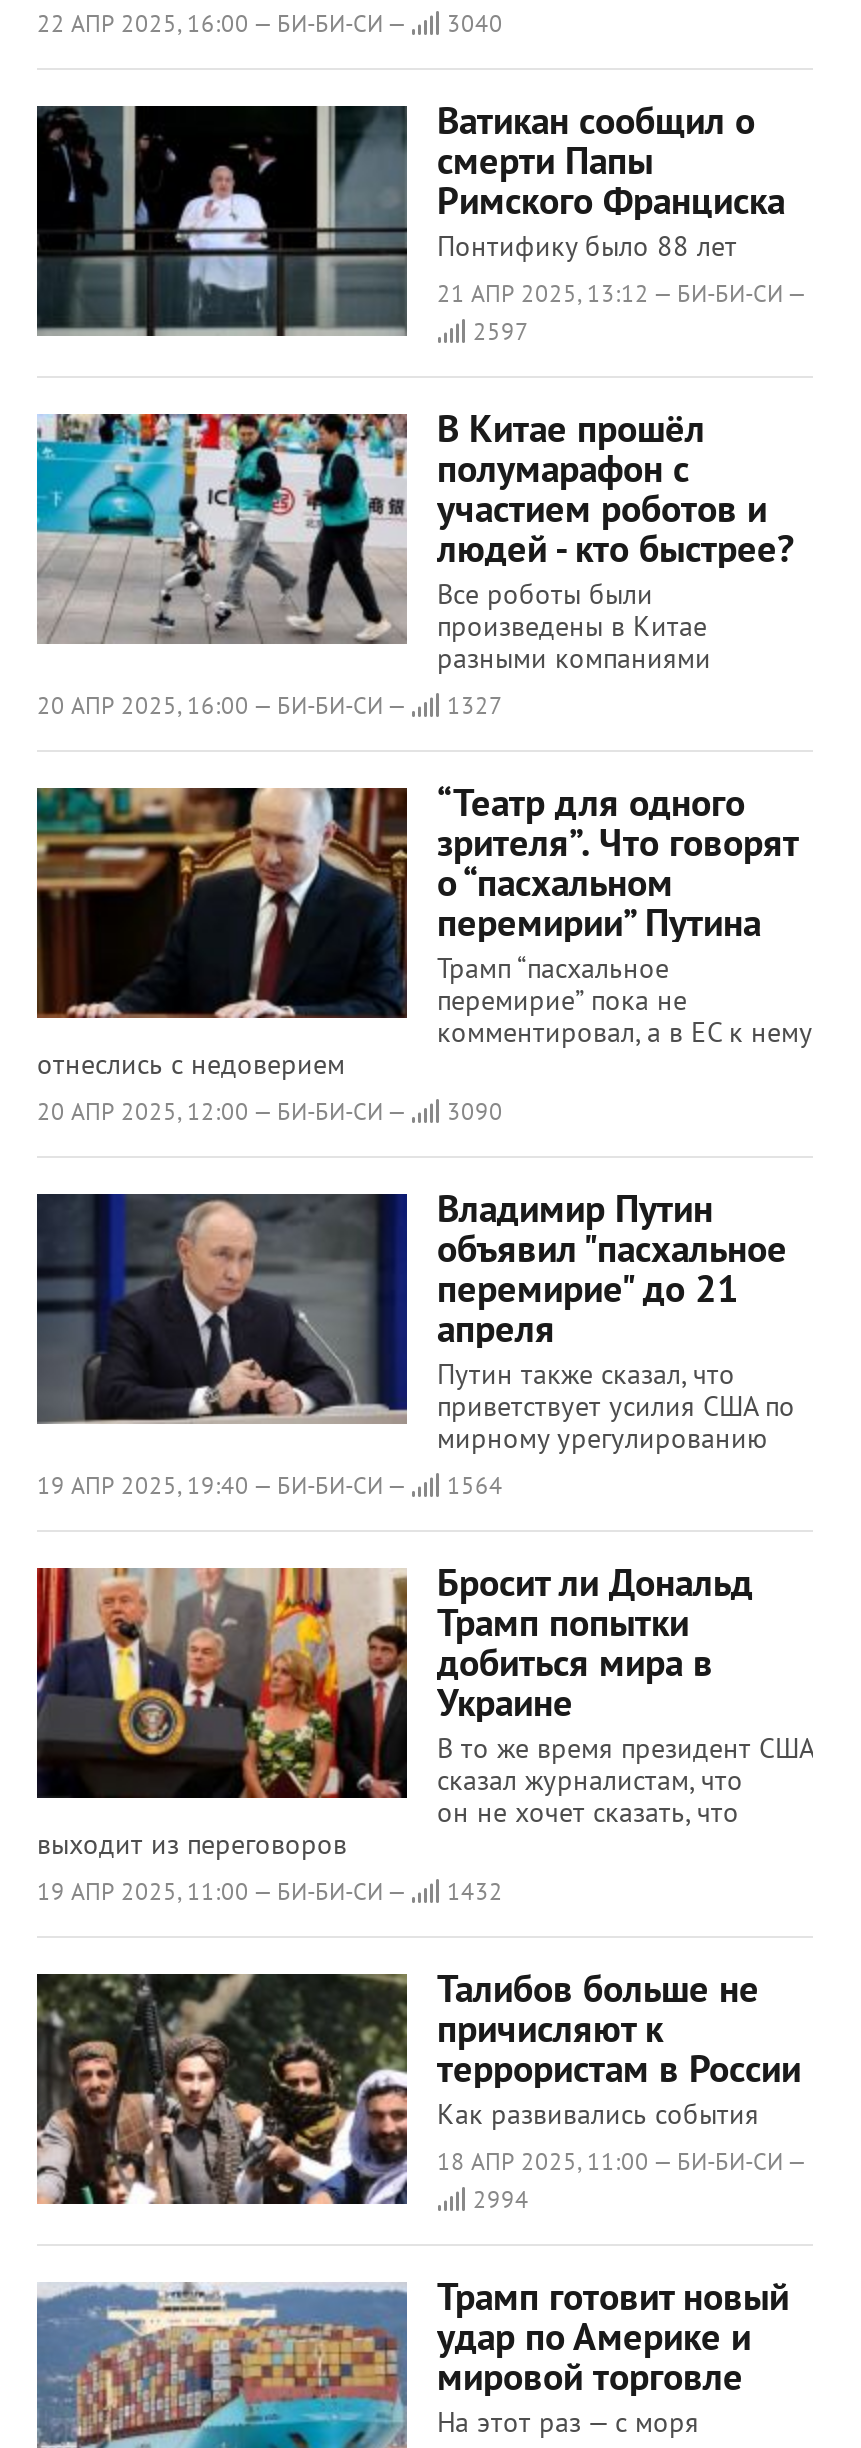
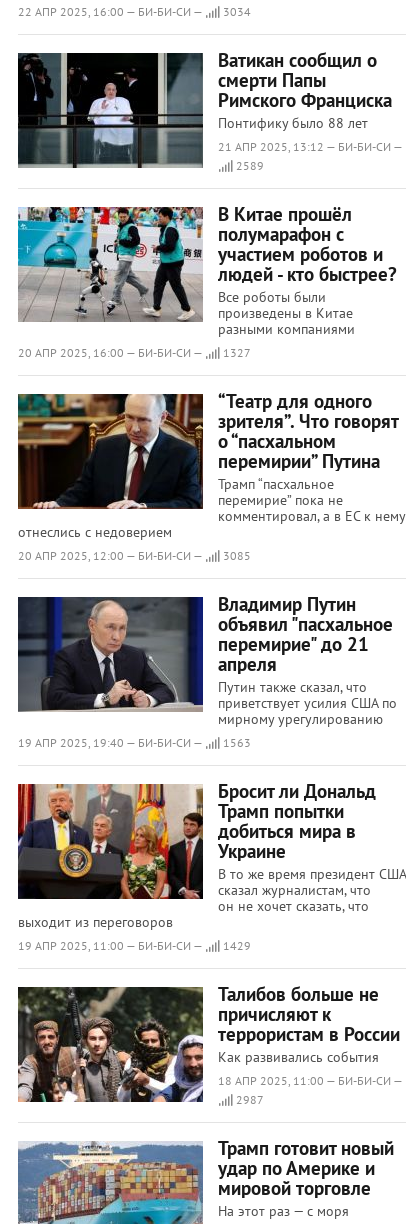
[37,8,503,38] 22 АПР 2025, 16:00 — БИ-БИ-СИ — 3040 -> [18,4,251,19] 22 АПР 2025, 16:00 — БИ-БИ-СИ — 3034
[467,316,529,346] 2597 -> [233,158,264,173] 2589
[37,1096,503,1126] 20 АПР 2025, 12:00 — БИ-БИ-СИ — 3090 -> [18,548,251,563] 20 АПР 2025, 12:00 — БИ-БИ-СИ — 3085
[37,1470,503,1500] 19 АПР 2025, 19:40 — БИ-БИ-СИ — 1564 -> [18,735,251,750] 19 АПР 2025, 19:40 — БИ-БИ-СИ — 1563
[37,1876,503,1906] 19 АПР 2025, 11:00 — БИ-БИ-СИ — 1432 -> [18,938,251,953] 19 АПР 2025, 11:00 — БИ-БИ-СИ — 1429
[467,2184,529,2214] 2994 -> [233,1092,264,1107] 2987

